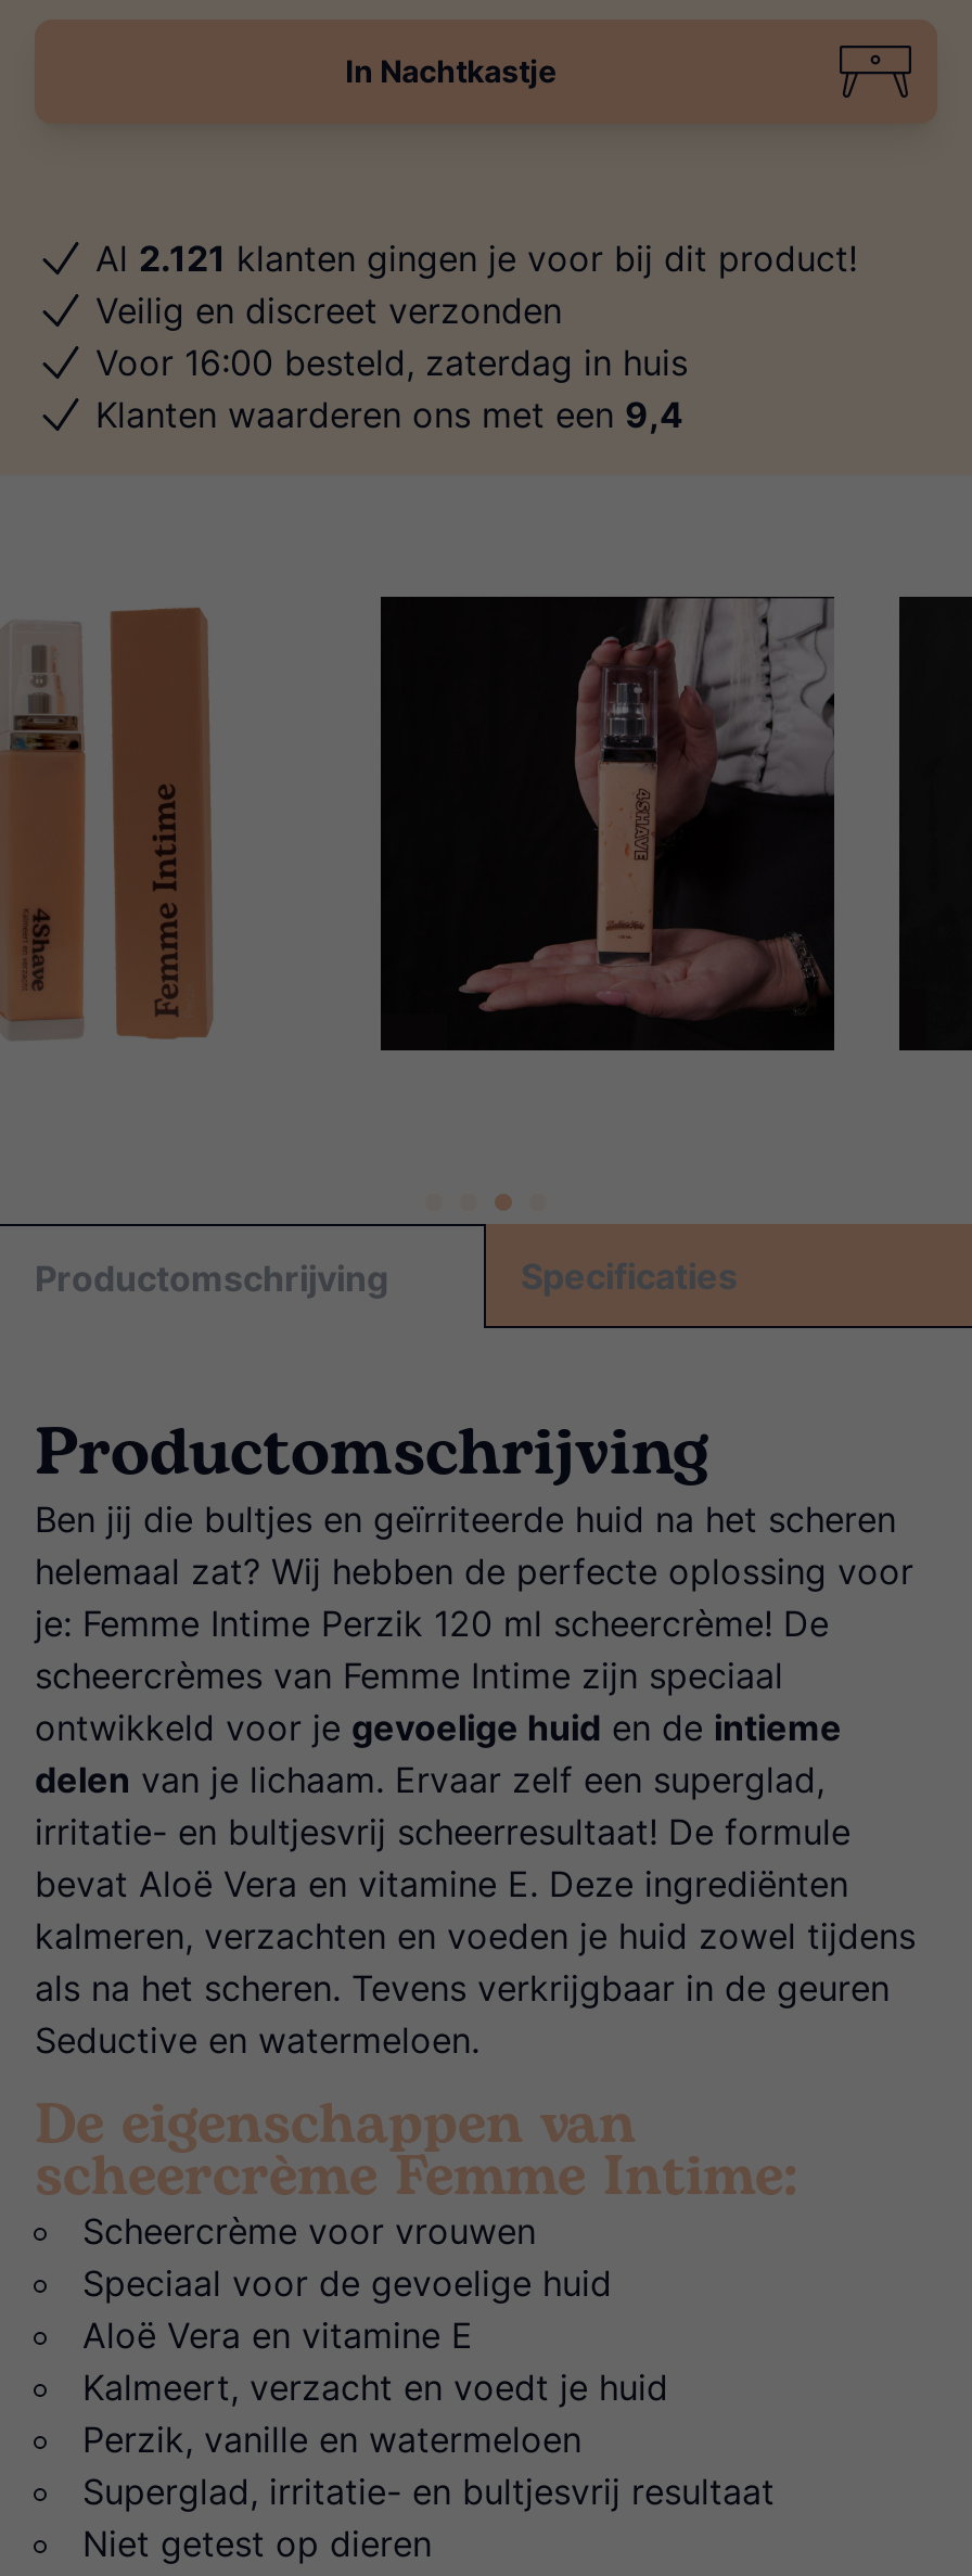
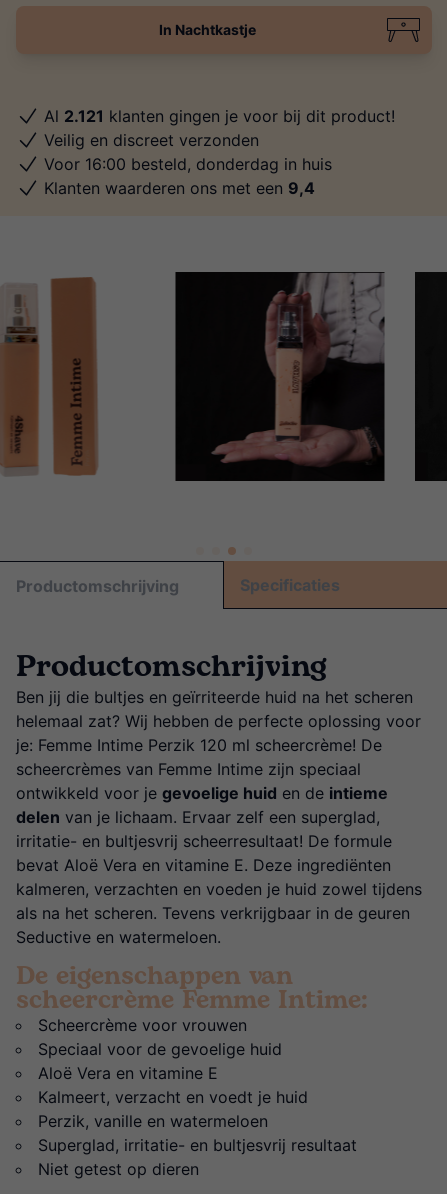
[95,341,688,385] Voor 16:00 besteld, zaterdag in huis -> [44,154,332,174] Voor 16:00 besteld, donderdag in huis

